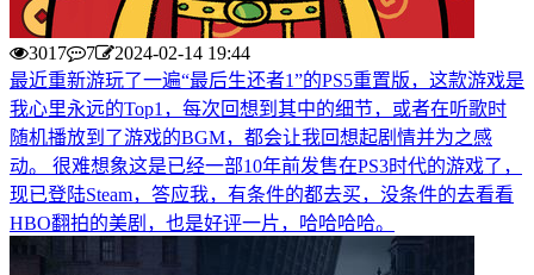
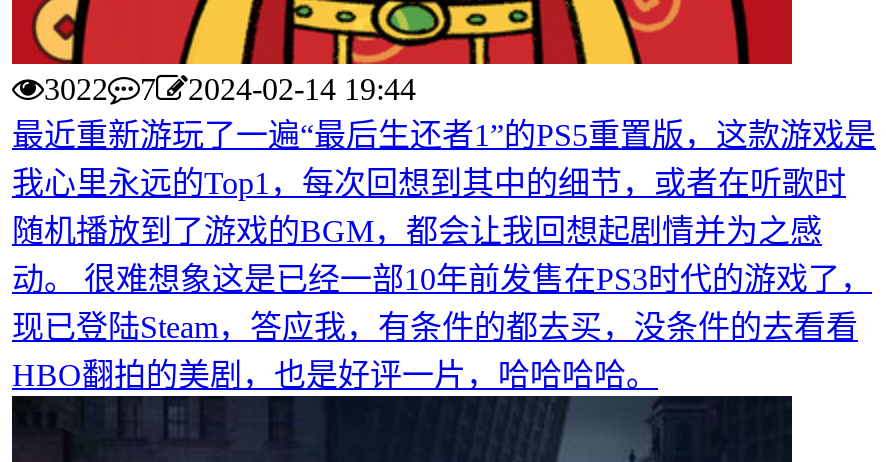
[29,43,250,63] 3017 7 2024-02-14 19:44 -> [44,72,416,106] 3022 7 2024-02-14 19:44

